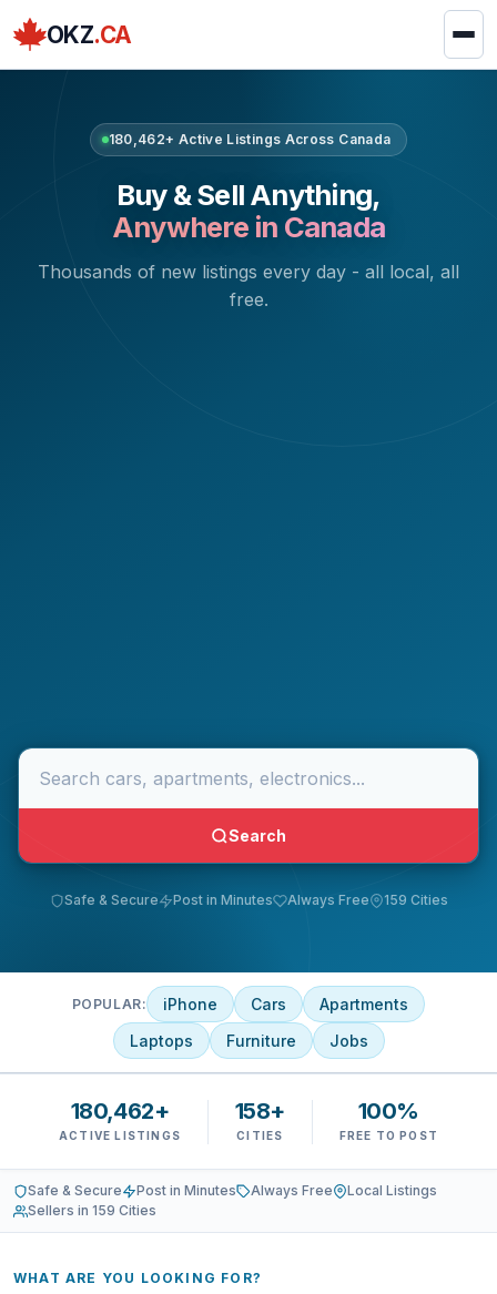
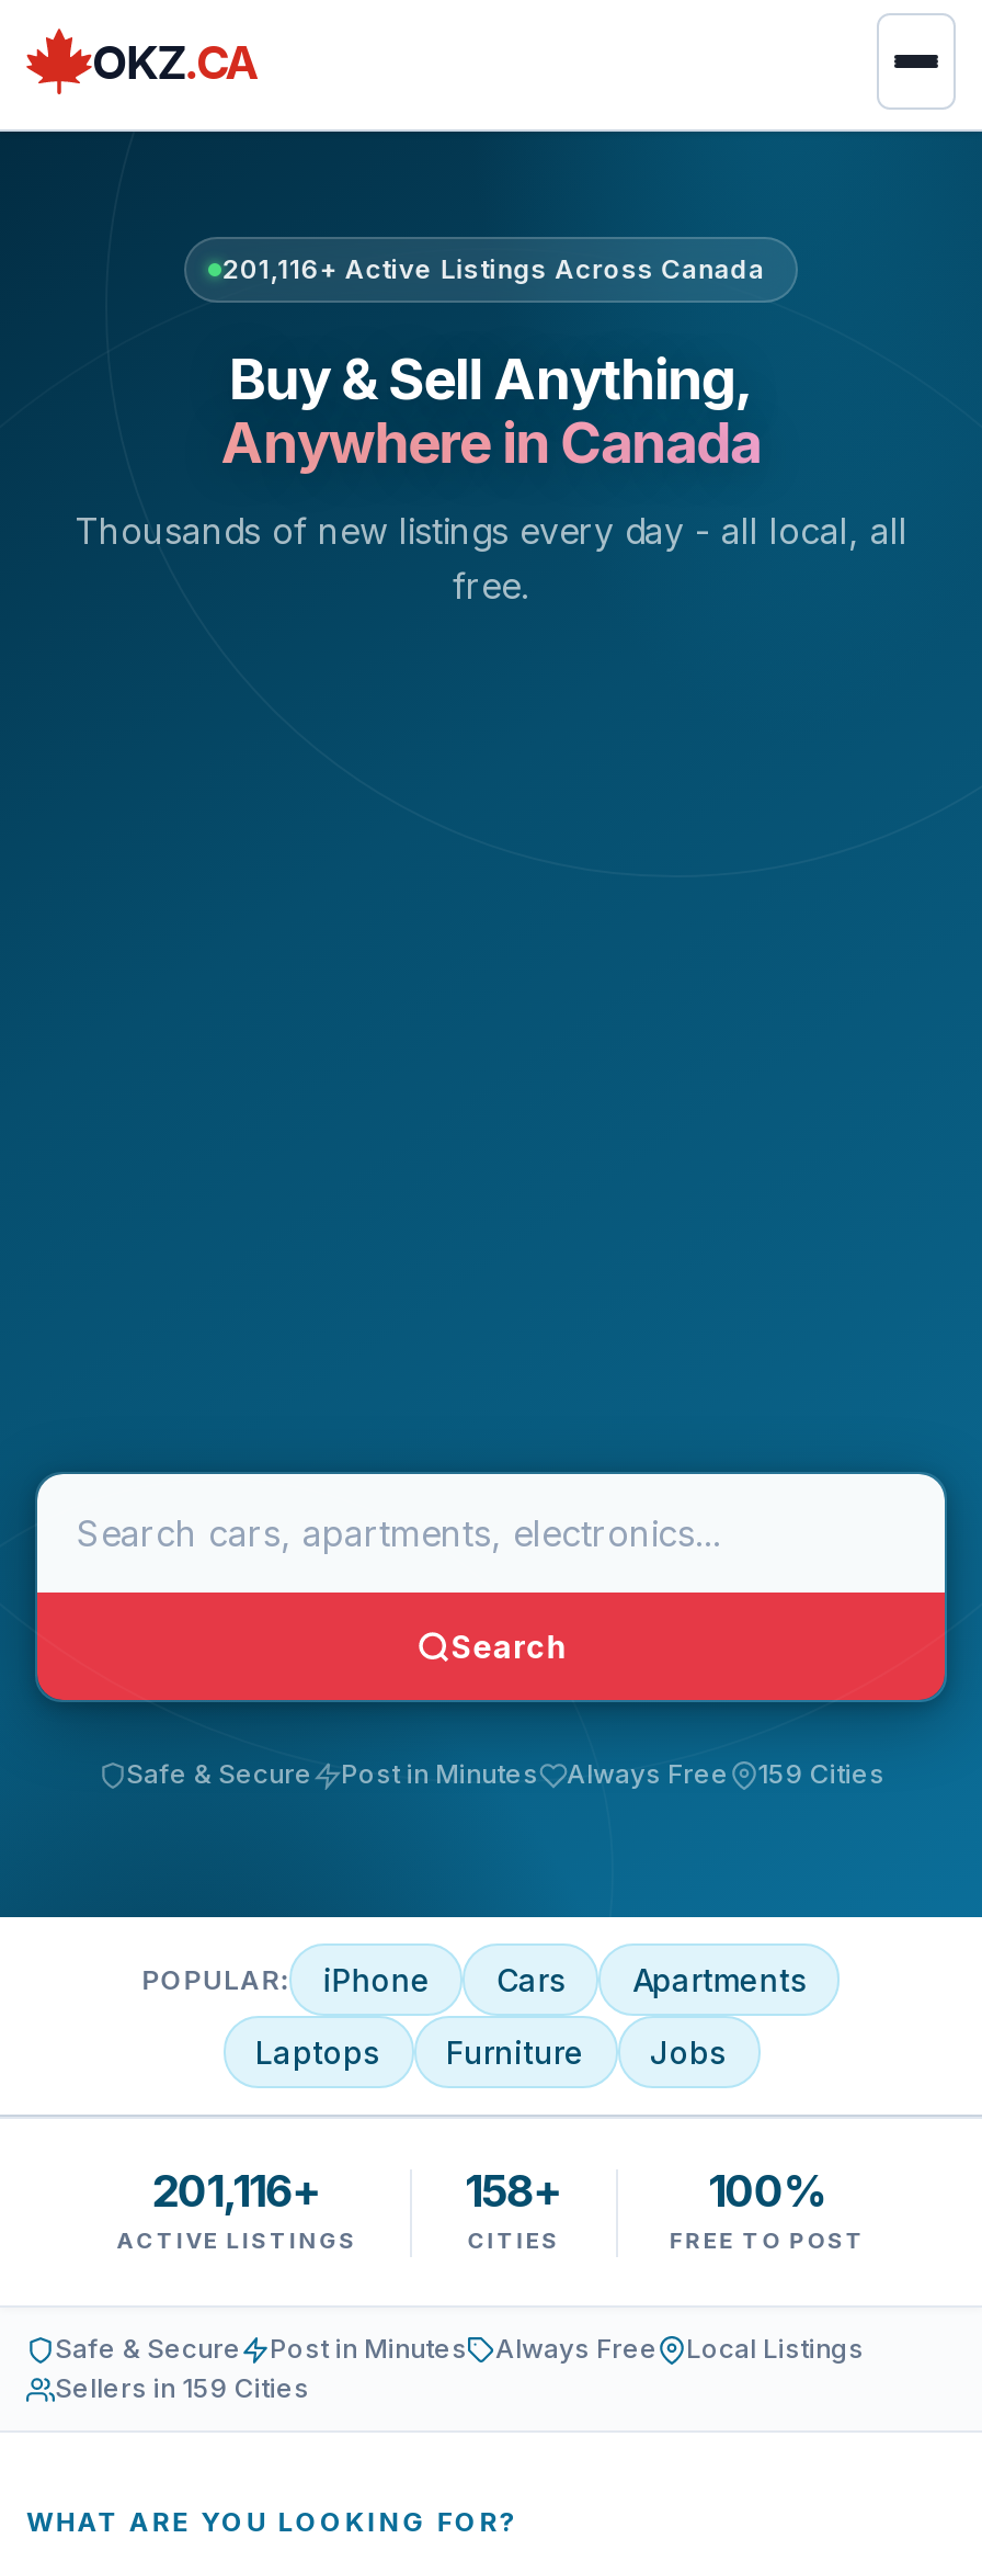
[108,131,391,147] 180,462+ Active Listings Across Canada -> [222,252,765,285] 201,116+ Active Listings Across Canada
[71,1098,169,1124] 180,462+ -> [152,2165,321,2218] 201,116+

